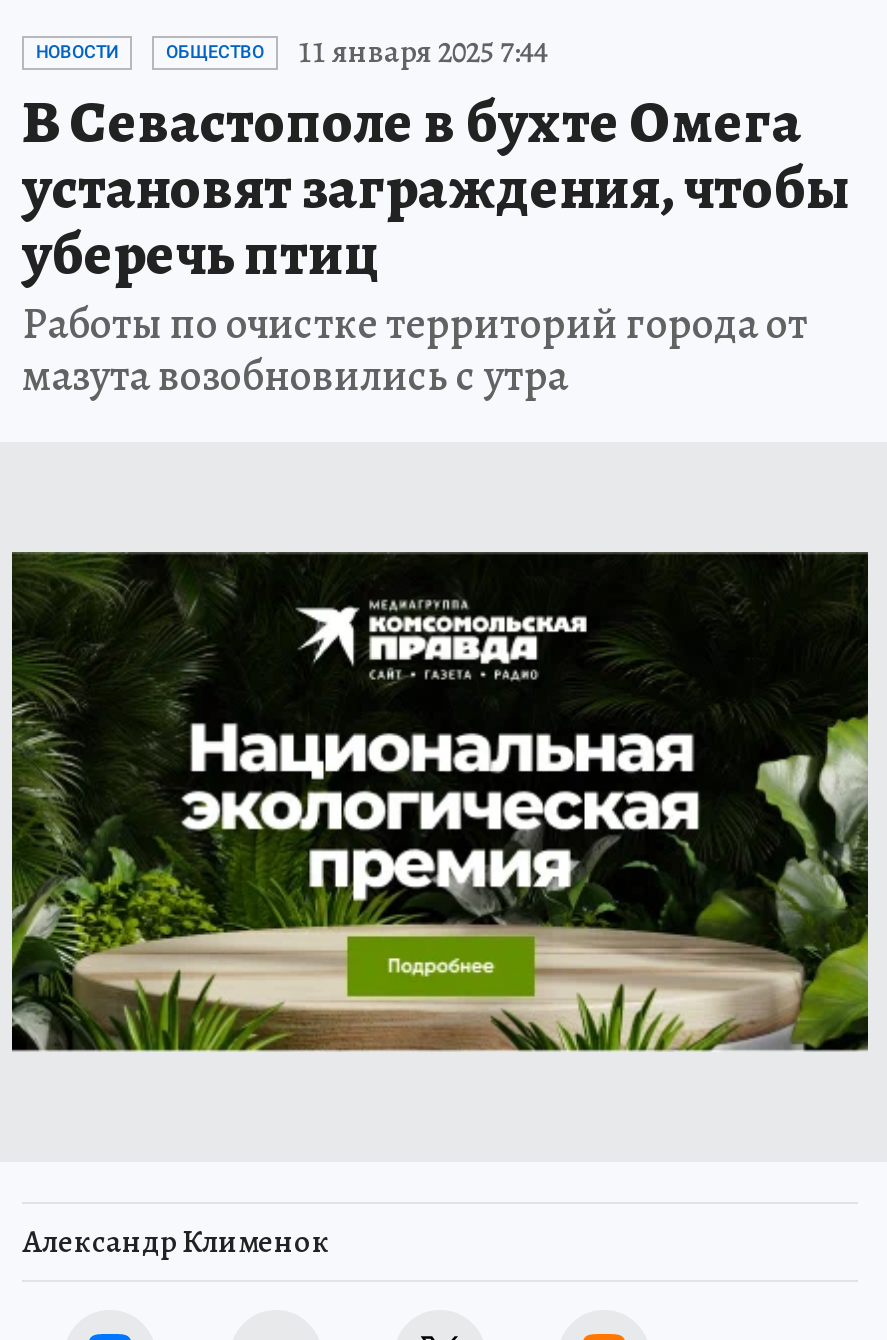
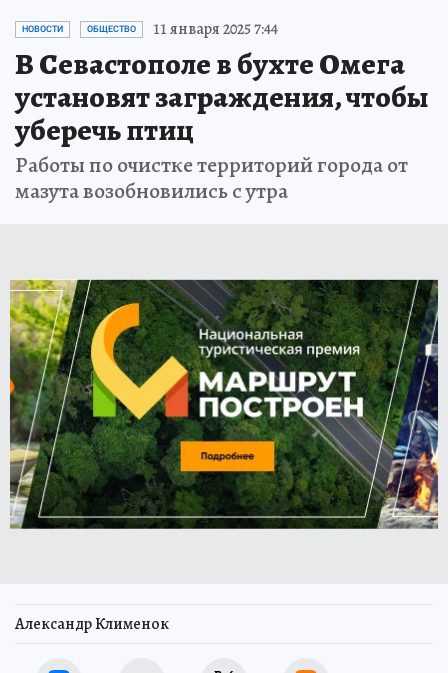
[10,550,870,1052] [image] -> [9,279,439,530] [image]

